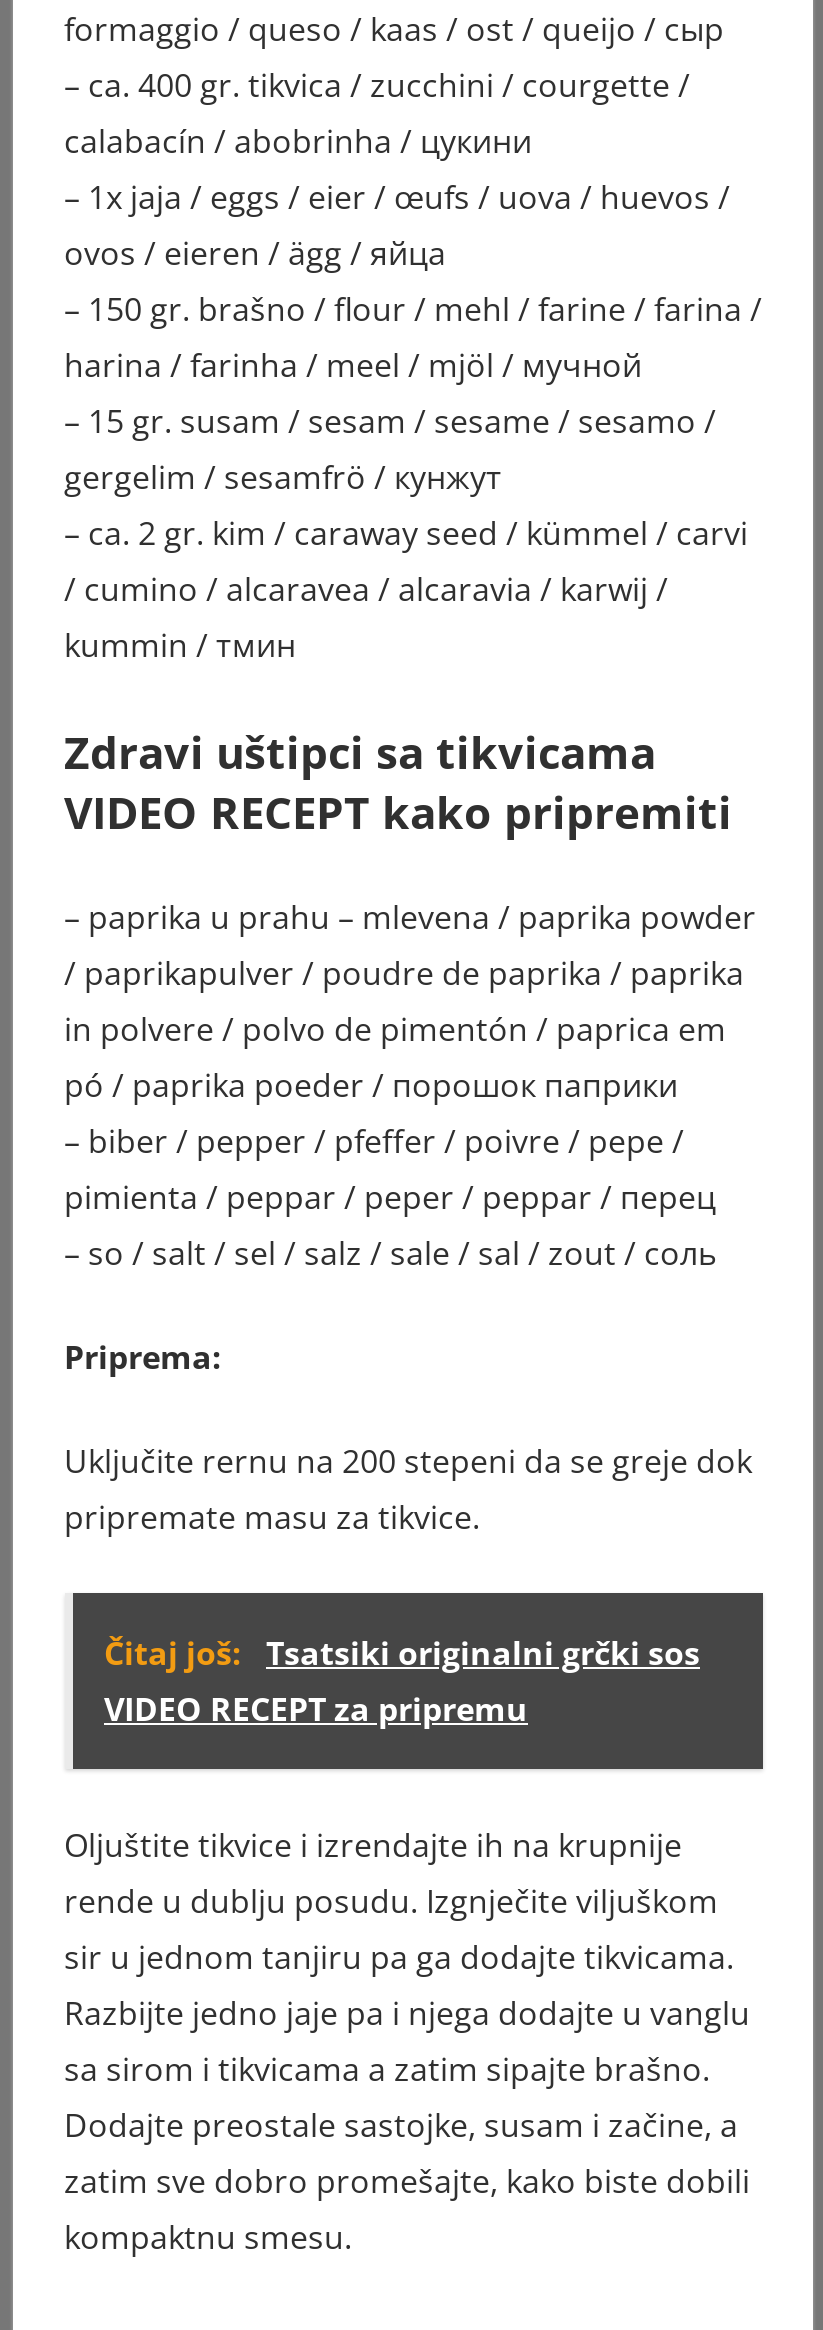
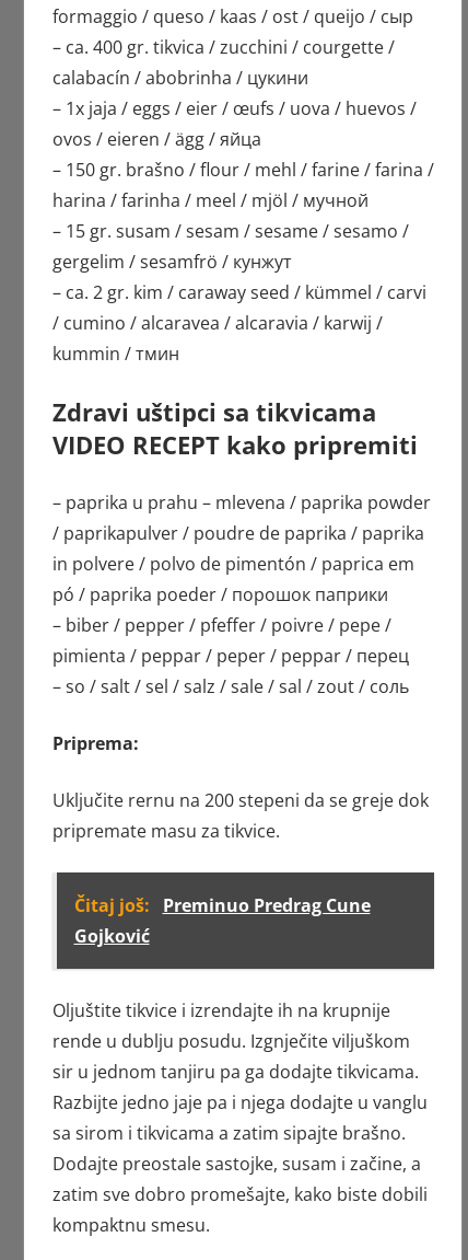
[104,1631,700,1731] Čitaj još: Tsatsiki originalni grčki sos | VIDEO RECEPT za pripremu -> [74,893,370,947] Čitaj još: Preminuo Predrag Cune | Gojković

